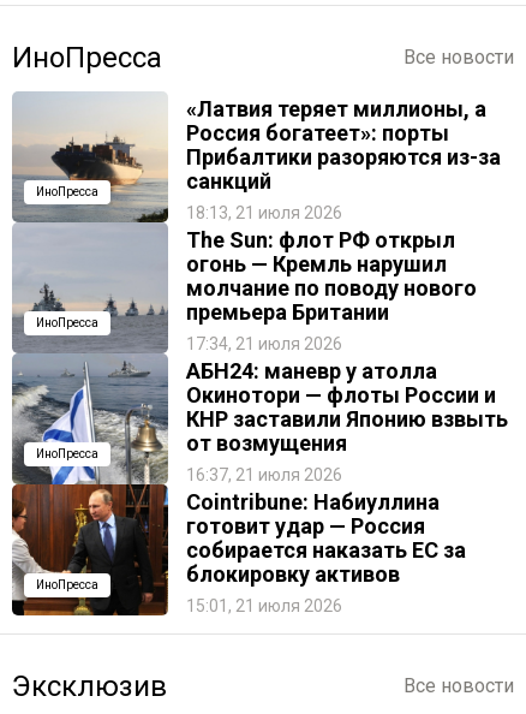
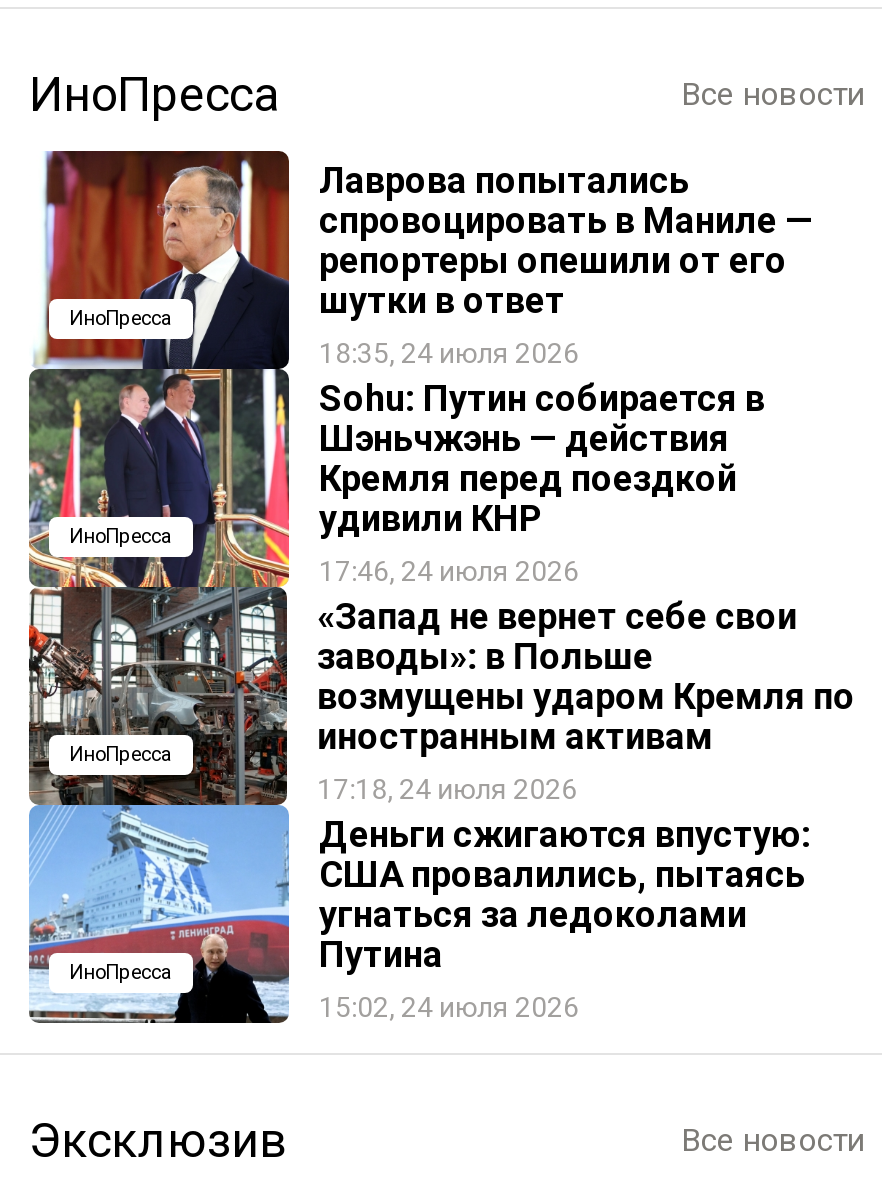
[11,90,508,617] [image] | АБН24: маневр у атолла | Окинотори — флоты России и | КНР заставили Японию взвыть | от возмущения | 16:37, 21 июля 2026 -> [27,148,855,1026] [image] | «Запад не вернет себе свои | заводы»: в Польше | возмущены ударом Кремля по | иностранным активам | 17:18, 24 июля 2026
[186,96,501,222] «Латвия теряет миллионы, а | Россия богатеет»: порты | Прибалтики разоряются из-за | санкций | 18:13, 21 июля 2026 -> [319,159,813,369] Лаврова попытались | спровоцировать в Маниле — | репортеры опешили от его | шутки в ответ | 18:35, 24 июля 2026
[186,227,477,353] The Sun: флот РФ открыл | огонь — Кремль нарушил | молчание по поводу нового | премьера Британии | 17:34, 21 июля 2026 -> [319,377,765,587] Sohu: Путин собирается в | Шэньчжэнь — действия | Кремля перед поездкой | удивили КНР | 17:46, 24 июля 2026
[186,489,466,615] Cointribune: Набиуллина | готовит удар — Россия | собирается наказать EC за | блокировку активов | 15:01, 21 июля 2026 -> [319,813,811,1023] Деньги сжигаются впустую: | США провалились, пытаясь | угнаться за ледоколами | Путина | 15:02, 24 июля 2026

